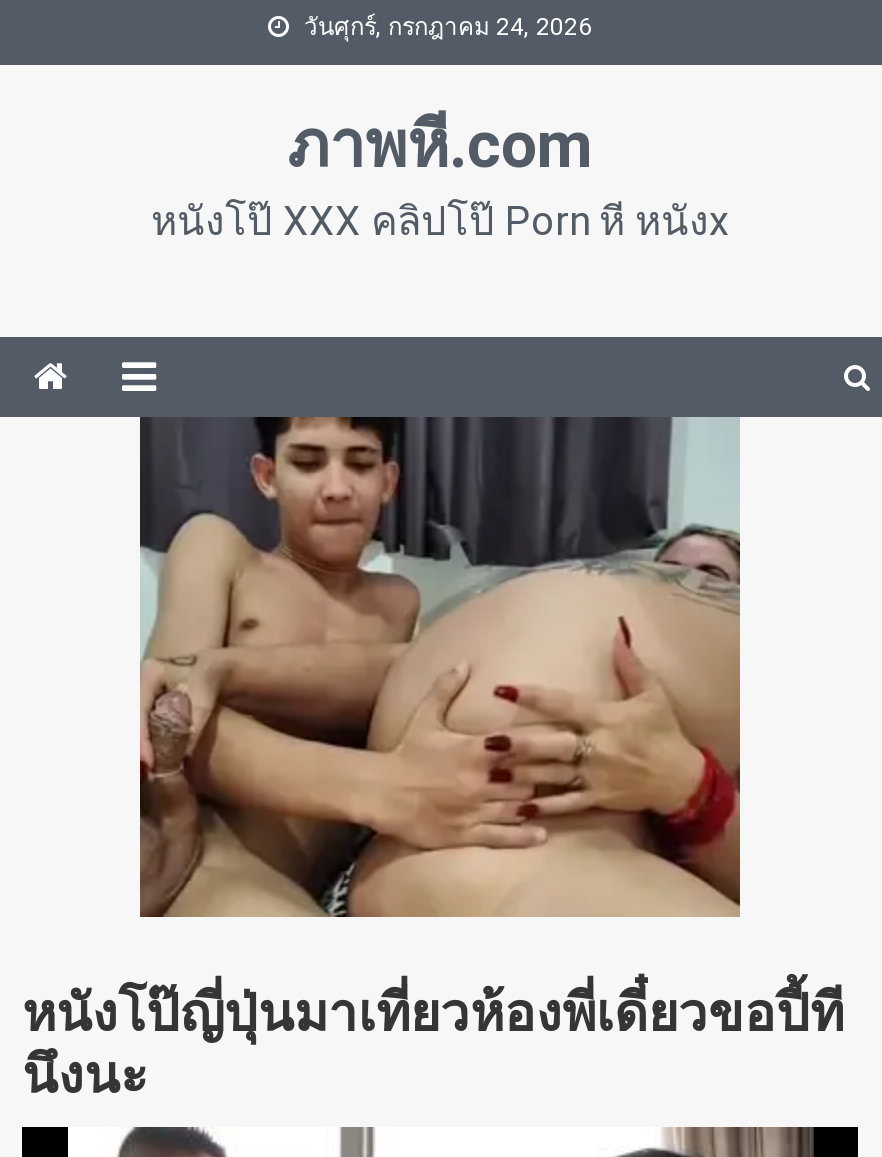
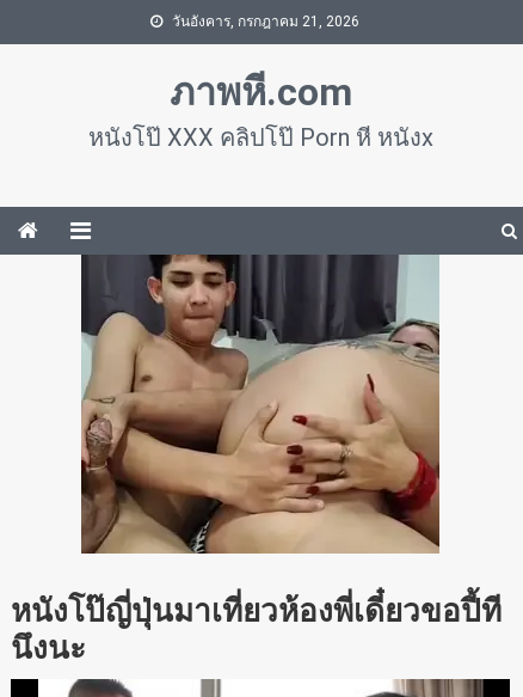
[304,13,592,41] วันศุกร์, กรกฎาคม 24, 2026 -> [171,13,359,30] วันอังคาร, กรกฎาคม 21, 2026

